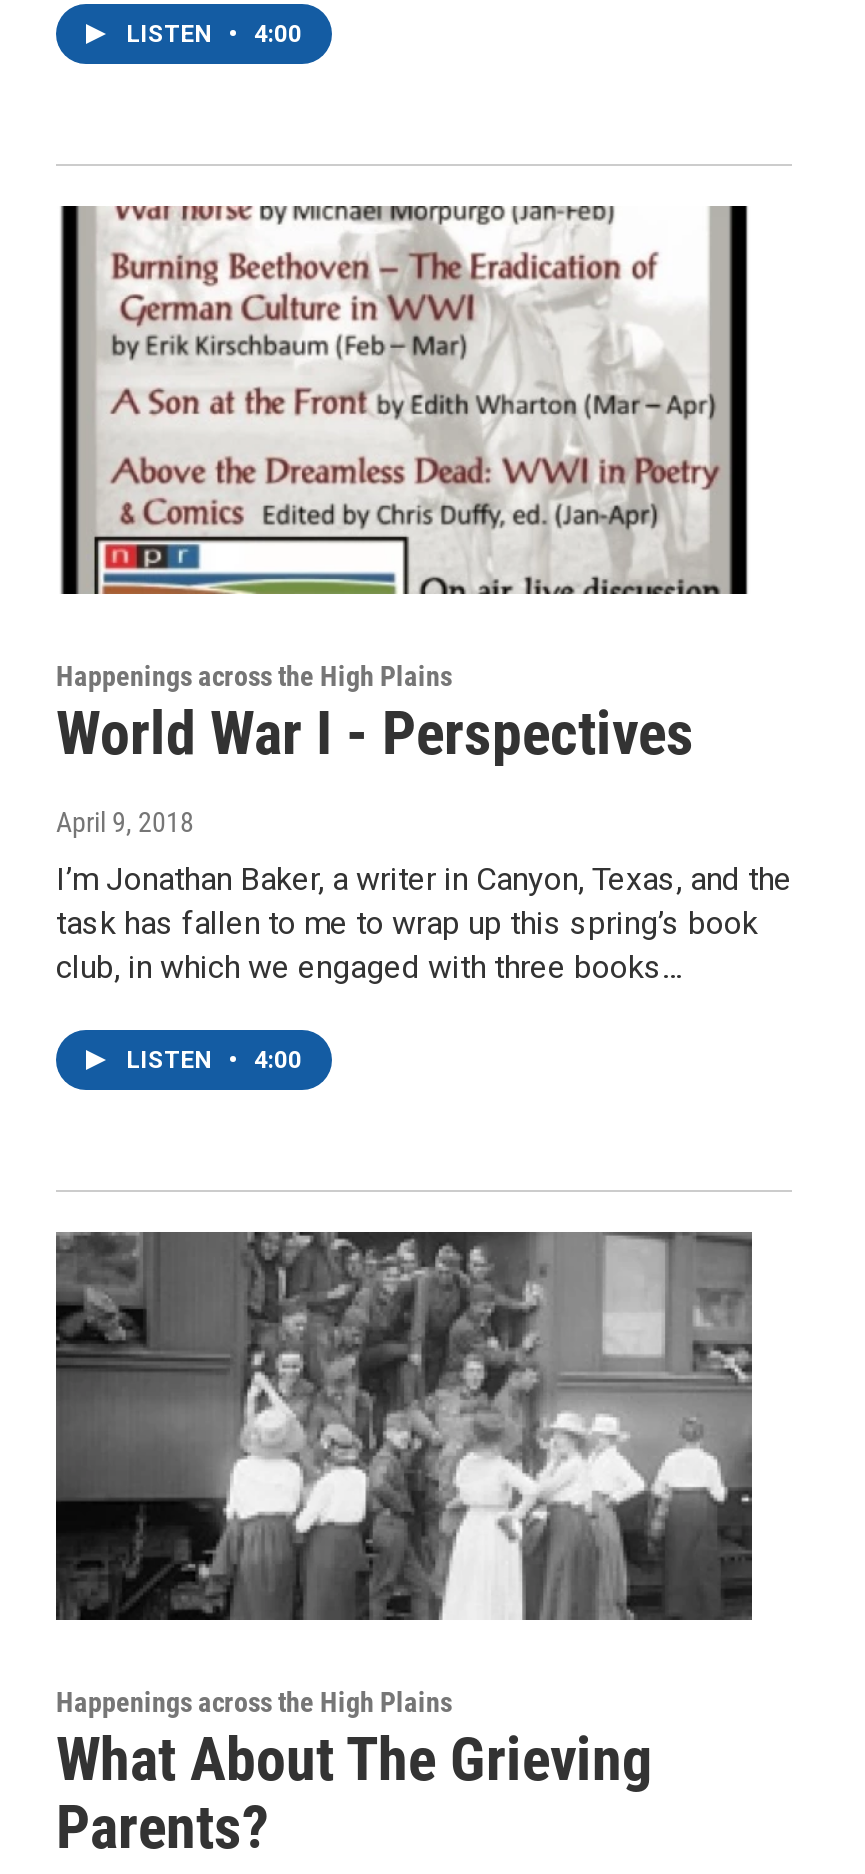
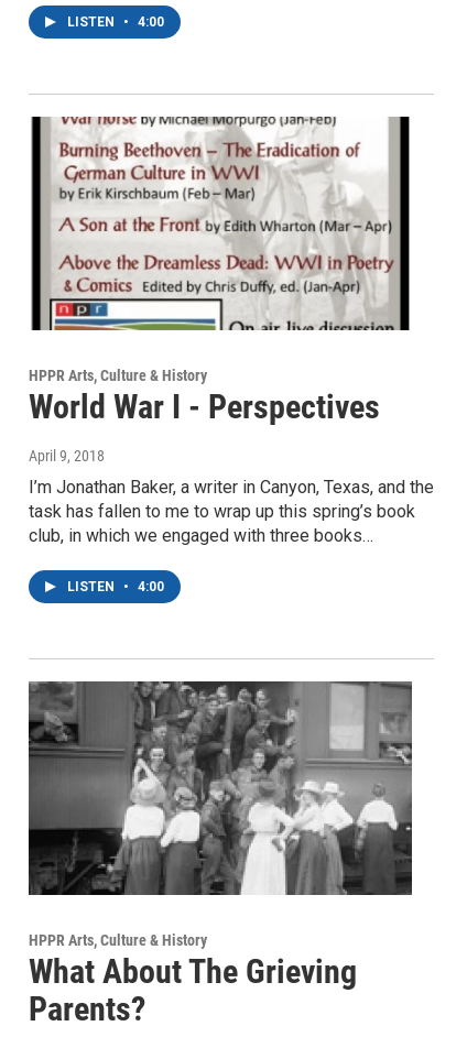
[56,659,452,691] Happenings across the High Plains -> [29,366,207,384] HPPR Arts, Culture & History
[56,1685,452,1717] Happenings across the High Plains -> [29,931,207,948] HPPR Arts, Culture & History

